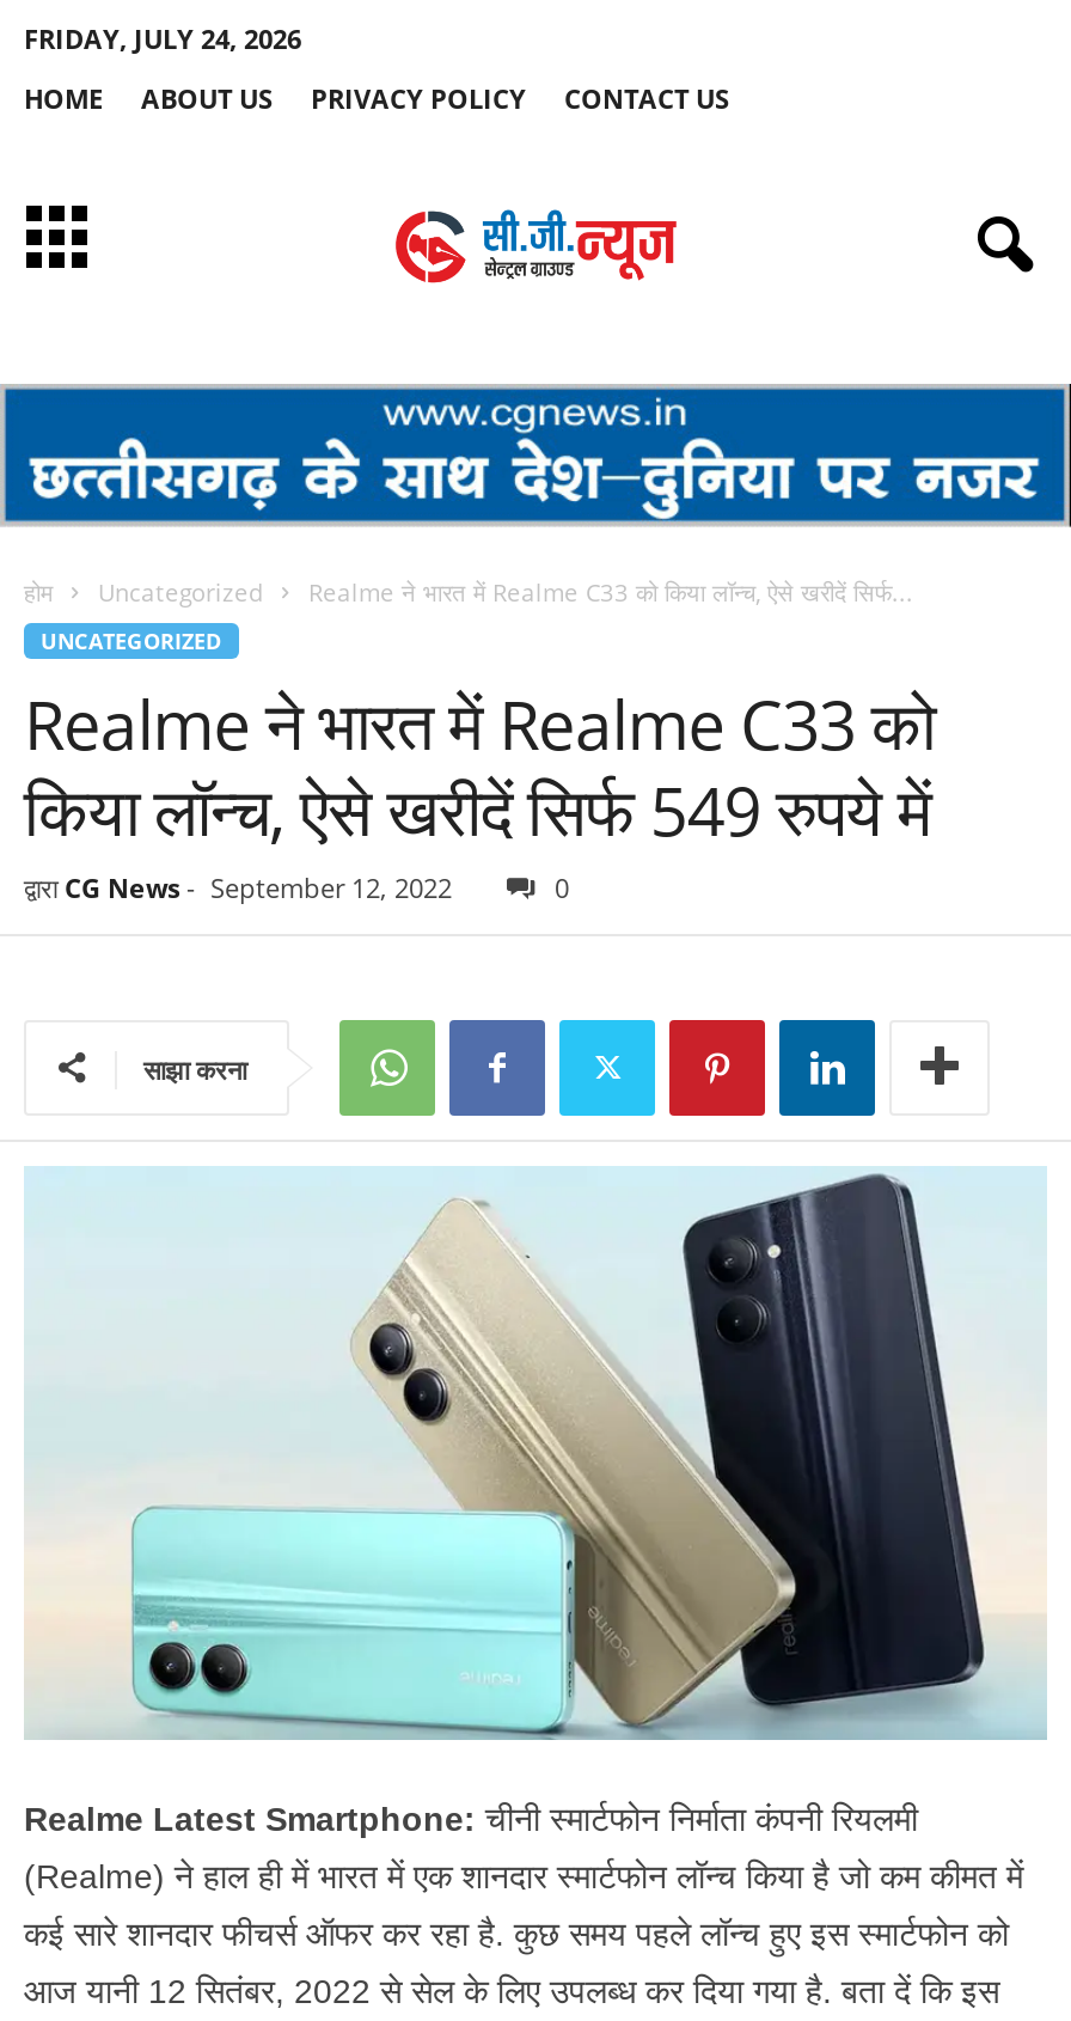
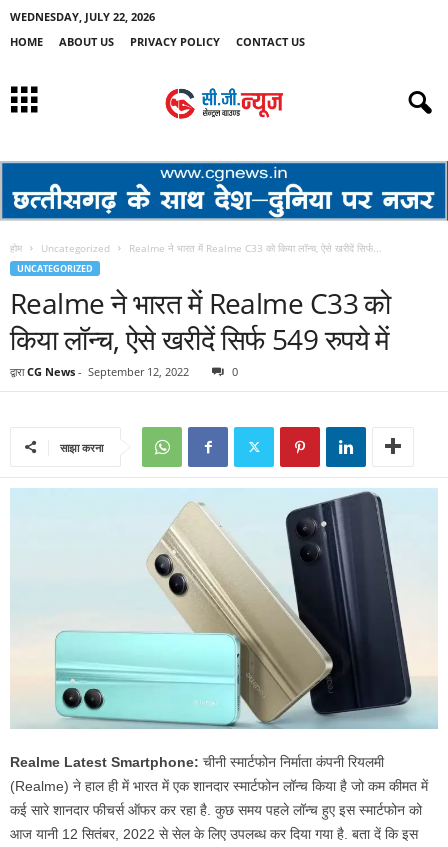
[24,20,301,56] FRIDAY, JULY 24, 2026 -> [10,9,155,24] WEDNESDAY, JULY 22, 2026

